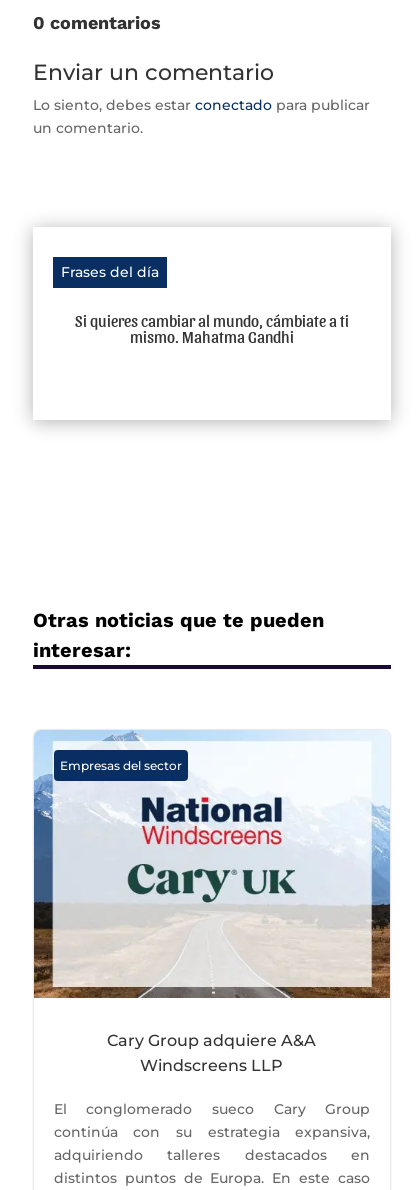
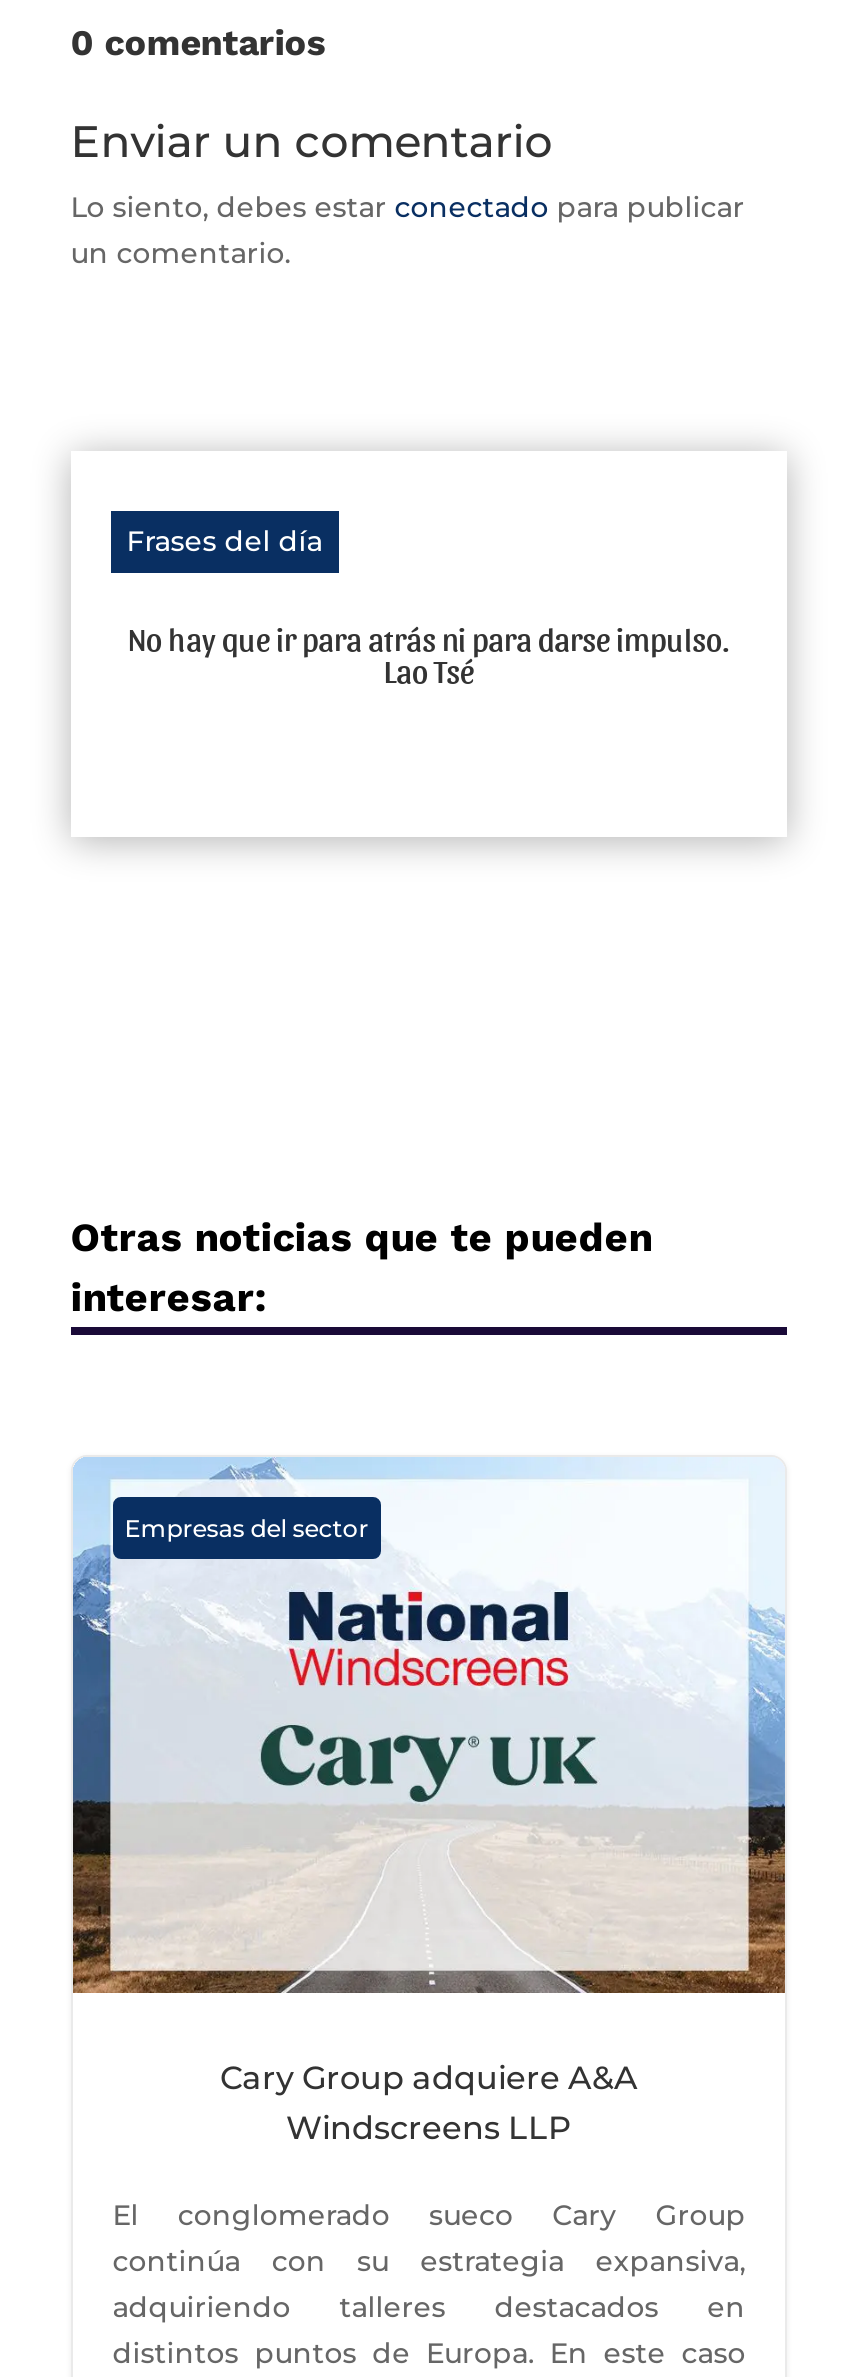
[75,311,349,346] Si quieres cambiar al mundo, cámbiate a ti | mismo. Mahatma Gandhi -> [128,620,730,690] No hay que ir para atrás ni para darse impulso. | Lao Tsé

